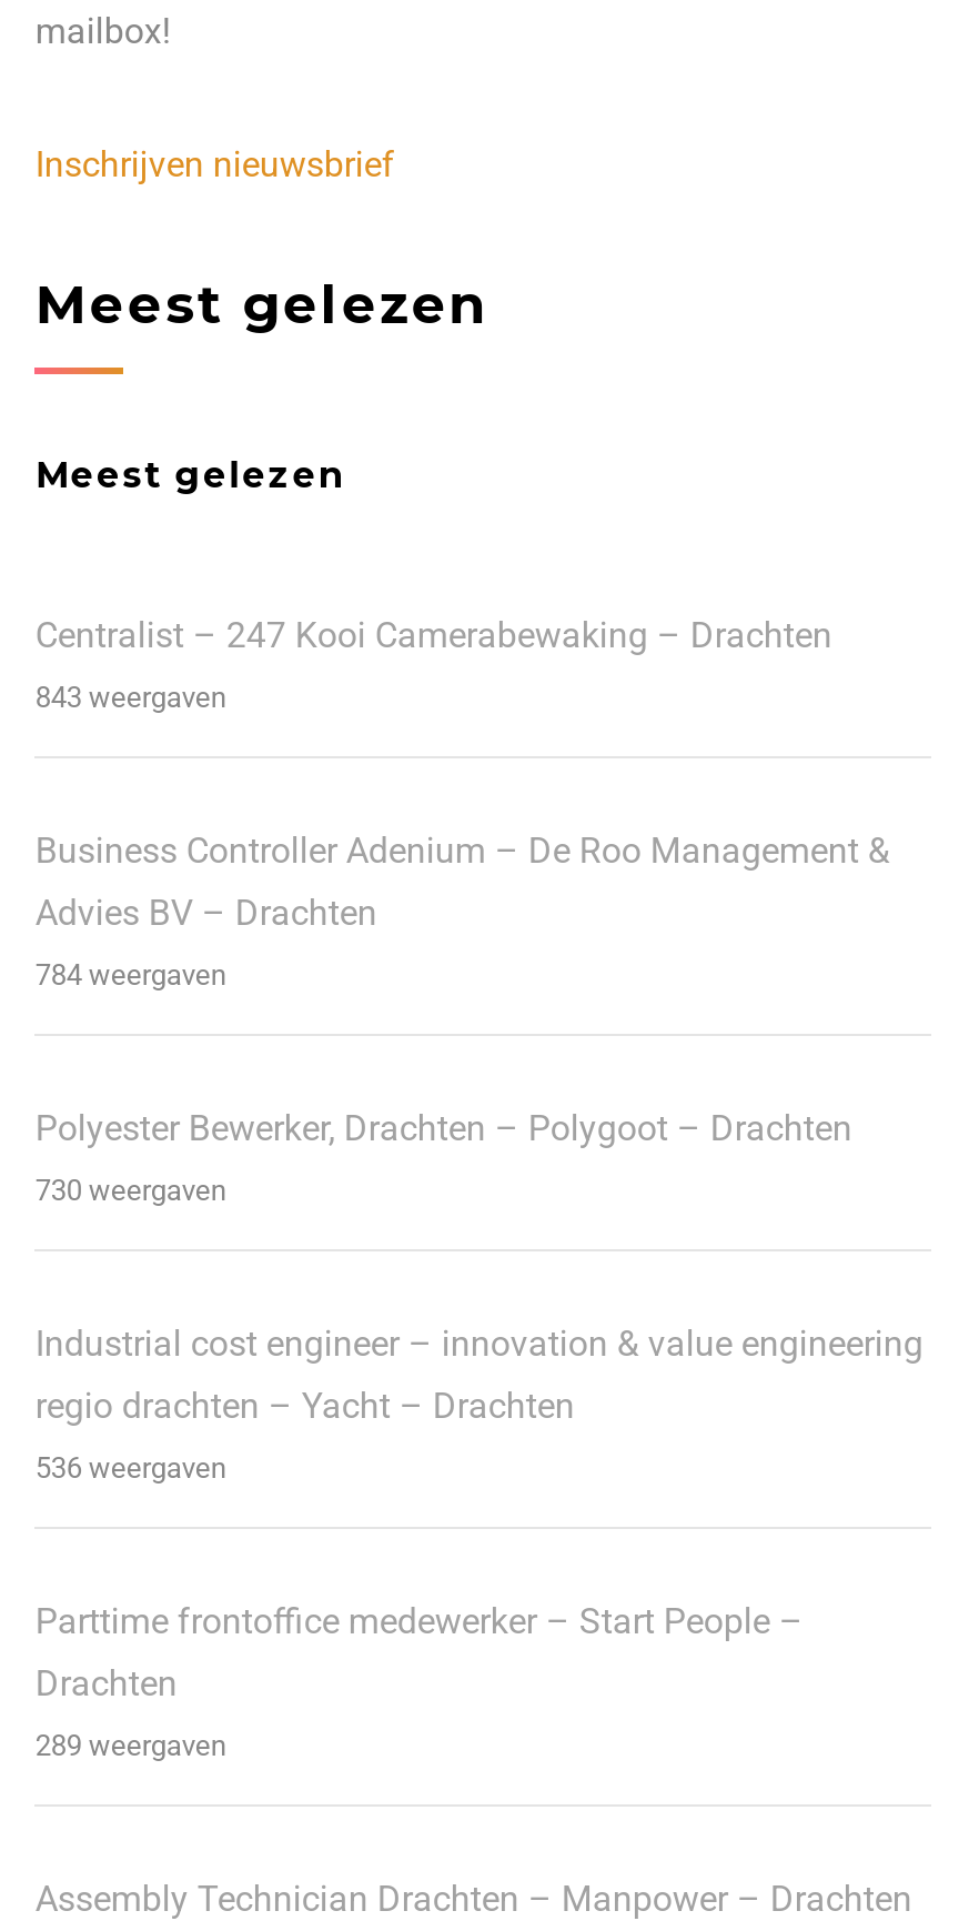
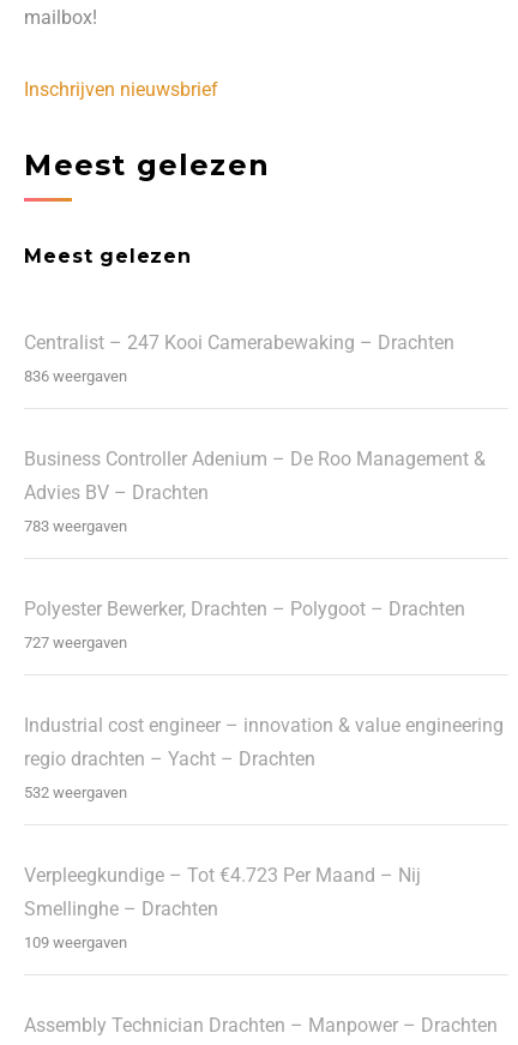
[35,679,226,713] 843 weergaven -> [24,368,128,386] 836 weergaven
[35,957,226,990] 784 weergaven -> [24,518,128,536] 783 weergaven
[35,1172,226,1206] 730 weergaven -> [24,634,128,652] 727 weergaven
[35,1450,226,1483] 536 weergaven -> [24,784,128,802] 532 weergaven
[35,1599,803,1641] Parttime frontoffice medewerker – Start People – -> [24,864,421,887] Verpleegkundige – Tot €4.723 Per Maand – Nij
[35,1661,177,1703] Drachten -> [24,898,219,921] Smellinghe – Drachten
[35,1728,226,1761] 289 weergaven -> [24,934,128,952] 109 weergaven

